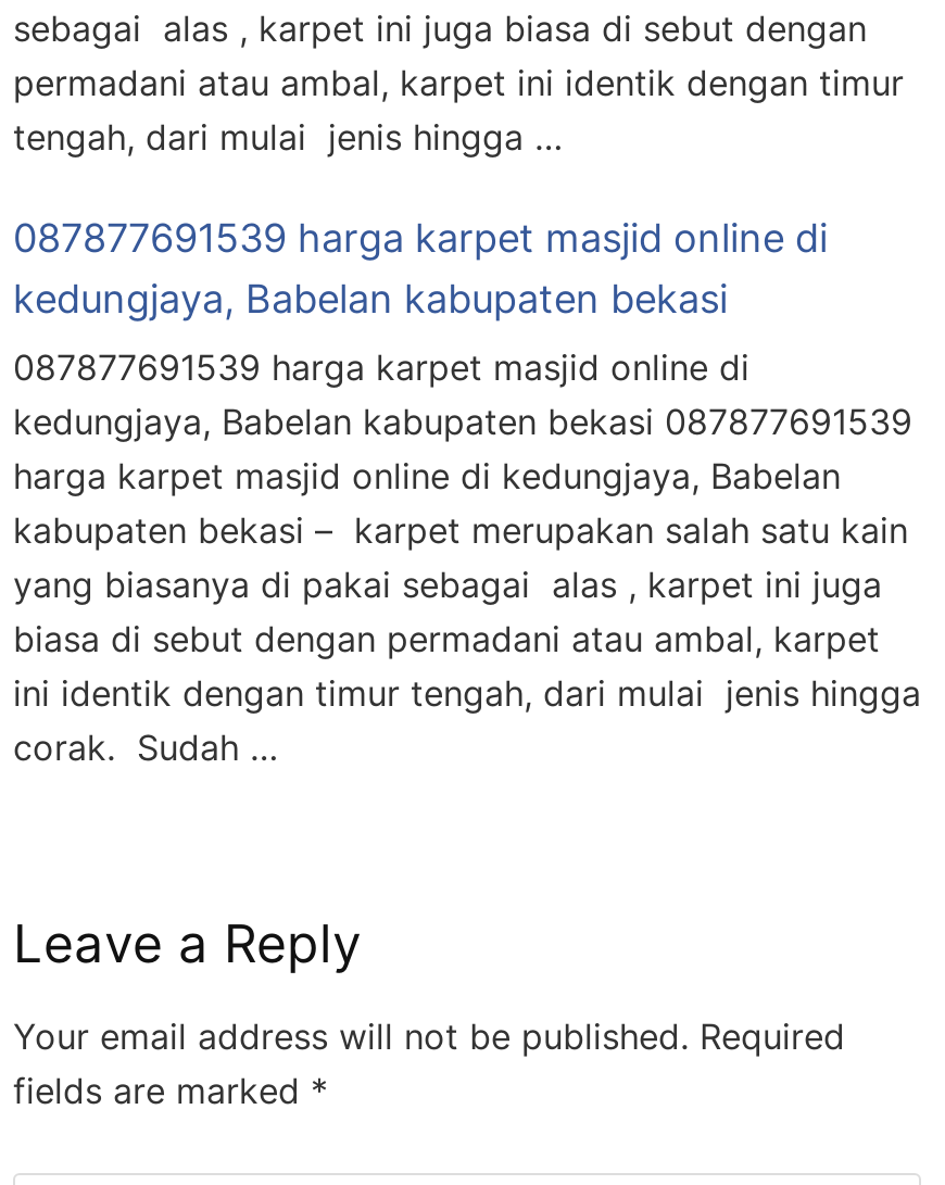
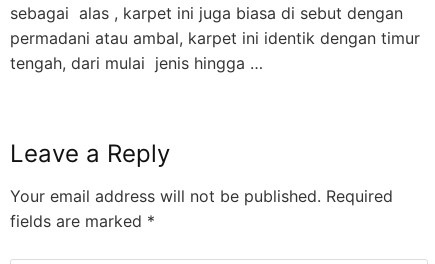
[13,215,921,769] 087877691539 harga karpet masjid online di | kedungjaya, Babelan kabupaten bekasi | 087877691539 harga karpet masjid online di | kedungjaya, Babelan kabupaten bekasi 087877691539 | harga karpet masjid online di kedungjaya, Babelan | kabupaten bekasi – karpet merupakan salah satu kain | yang biasanya di pakai sebagai alas , karpet ini juga | biasa di sebut dengan permadani atau ambal, karpet | ini identik dengan timur tengah, dari mulai jenis hingga | corak. Sudah … -> none

